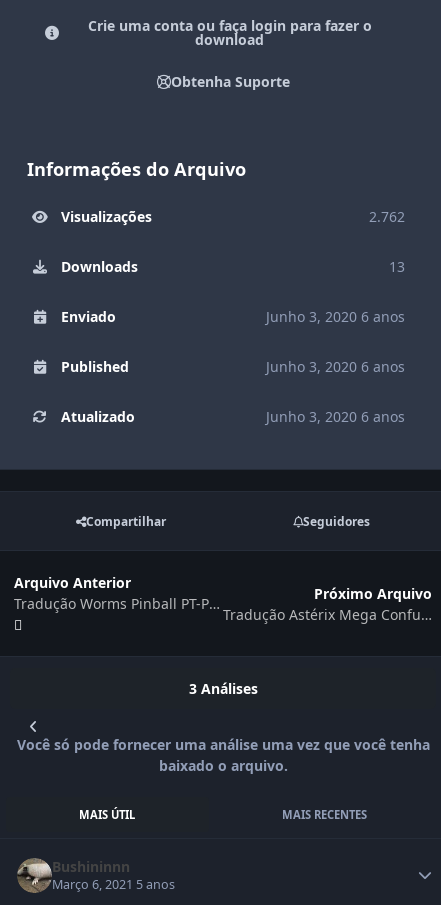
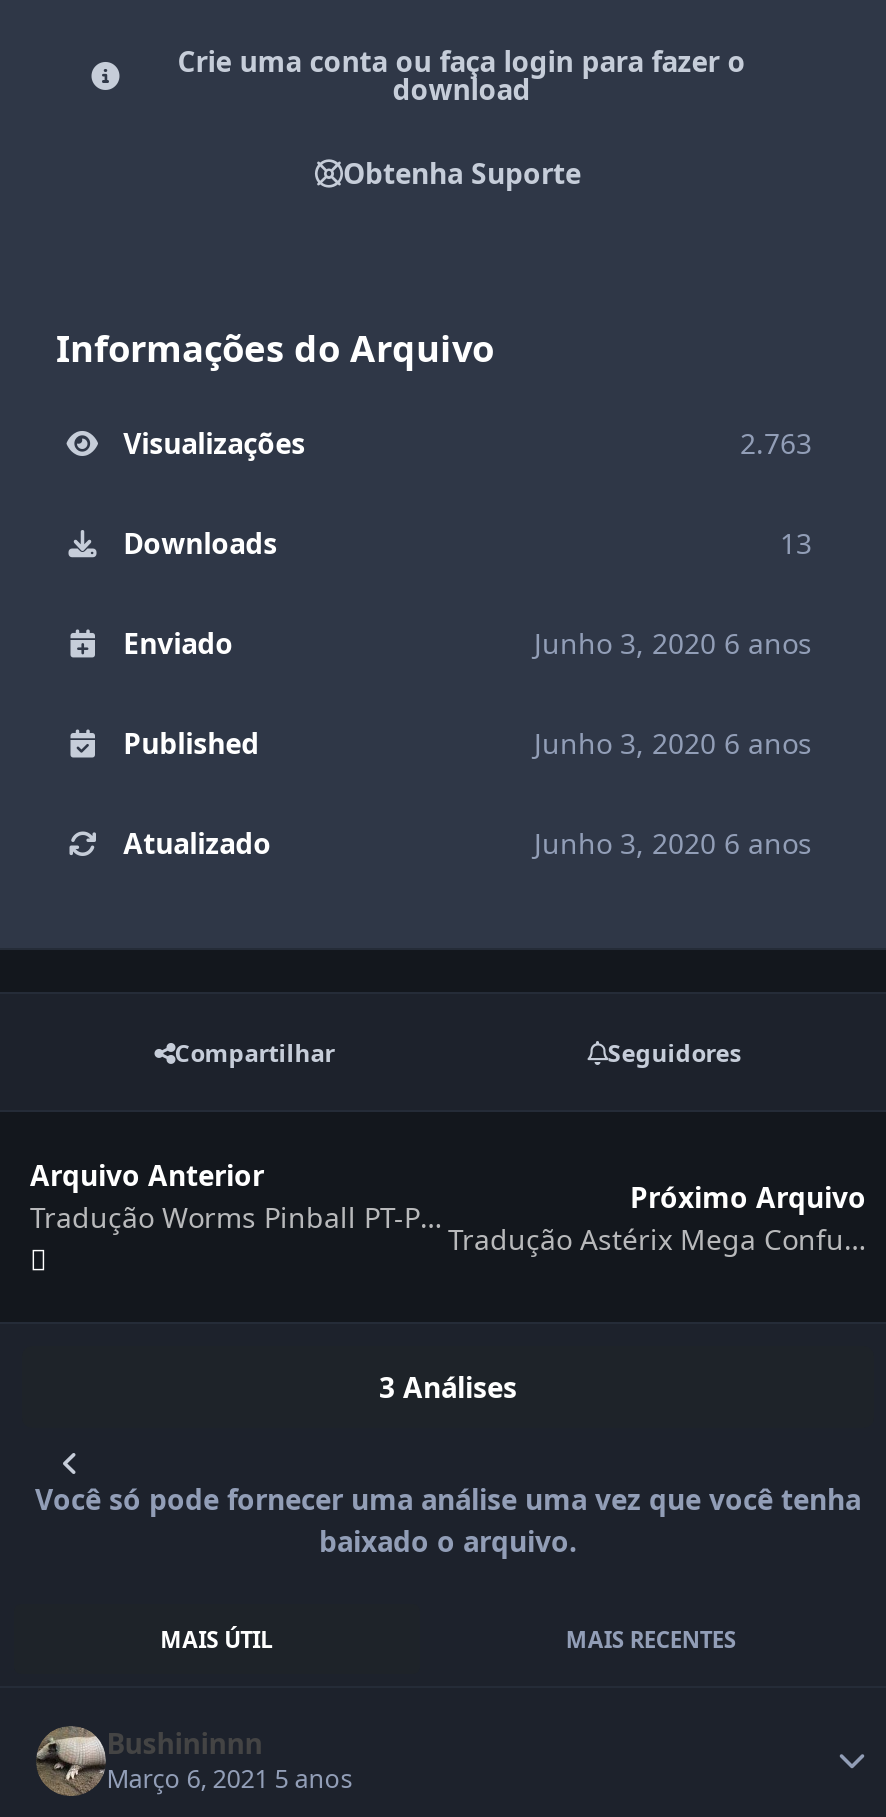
[369,207,405,226] 2.762 -> [740,425,812,463] 2.763

